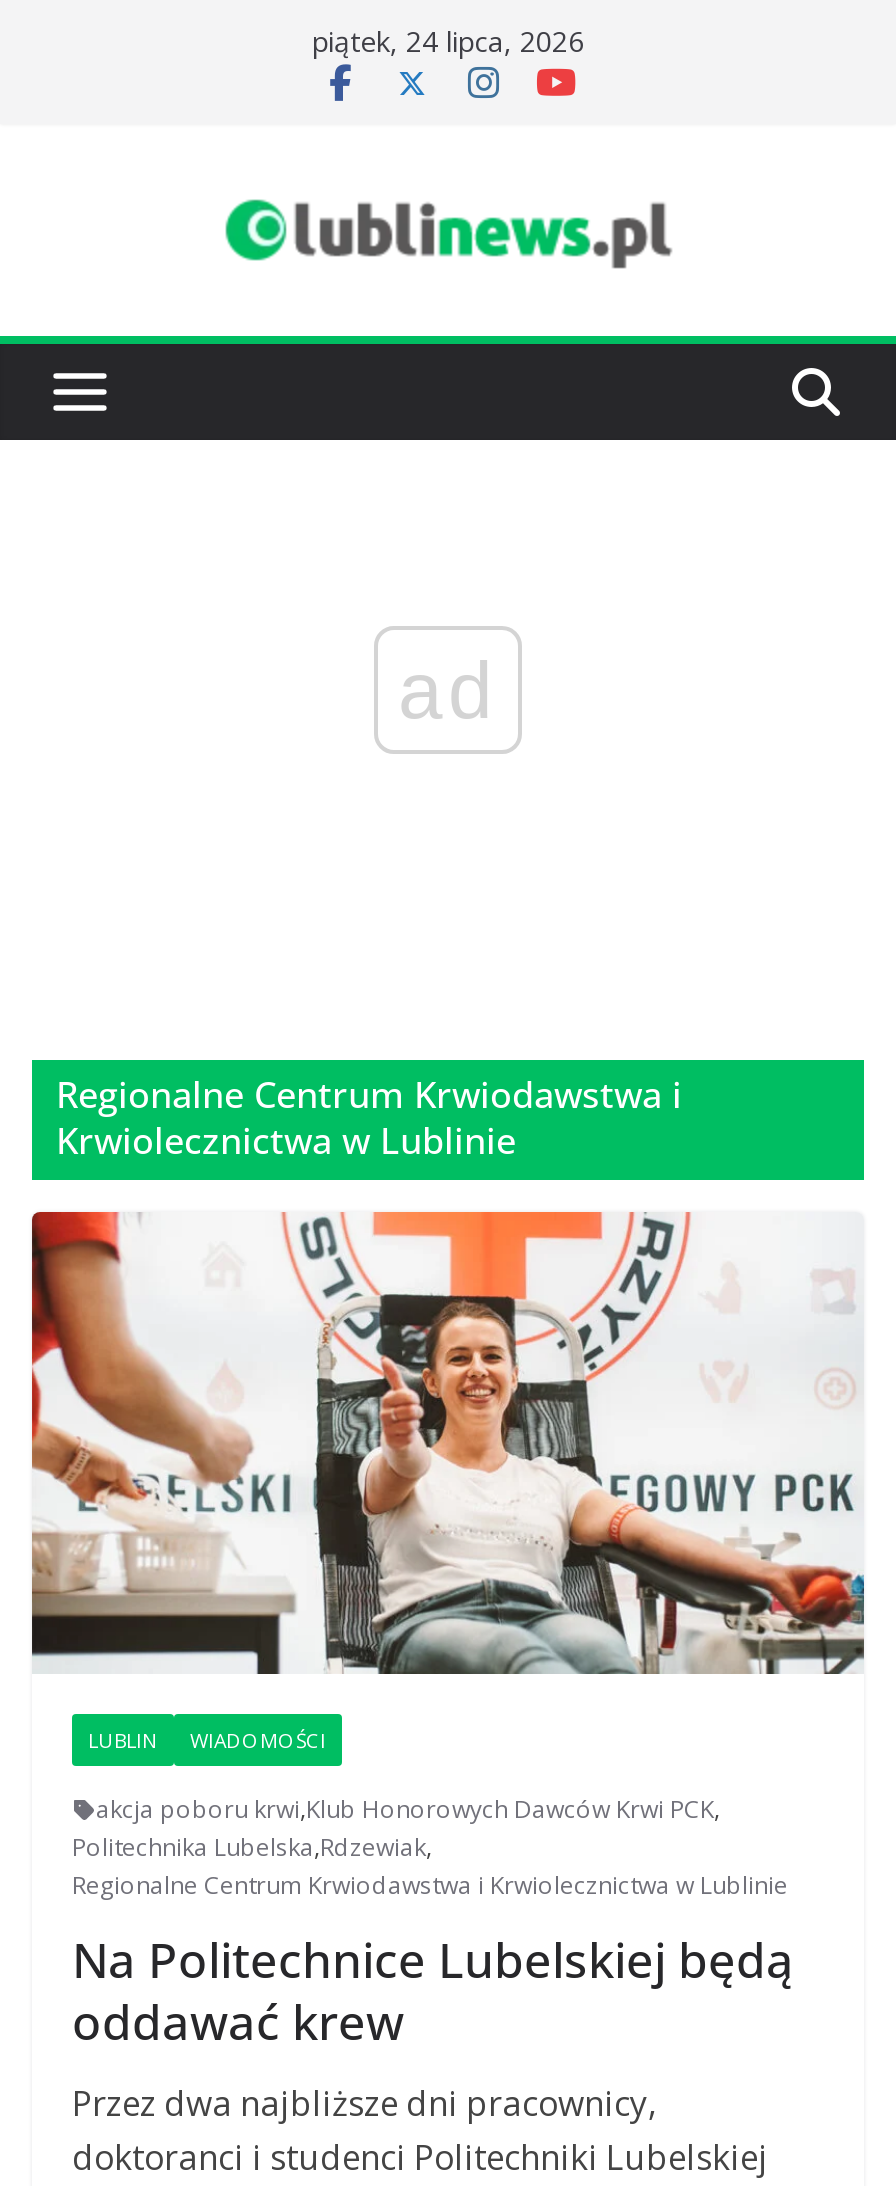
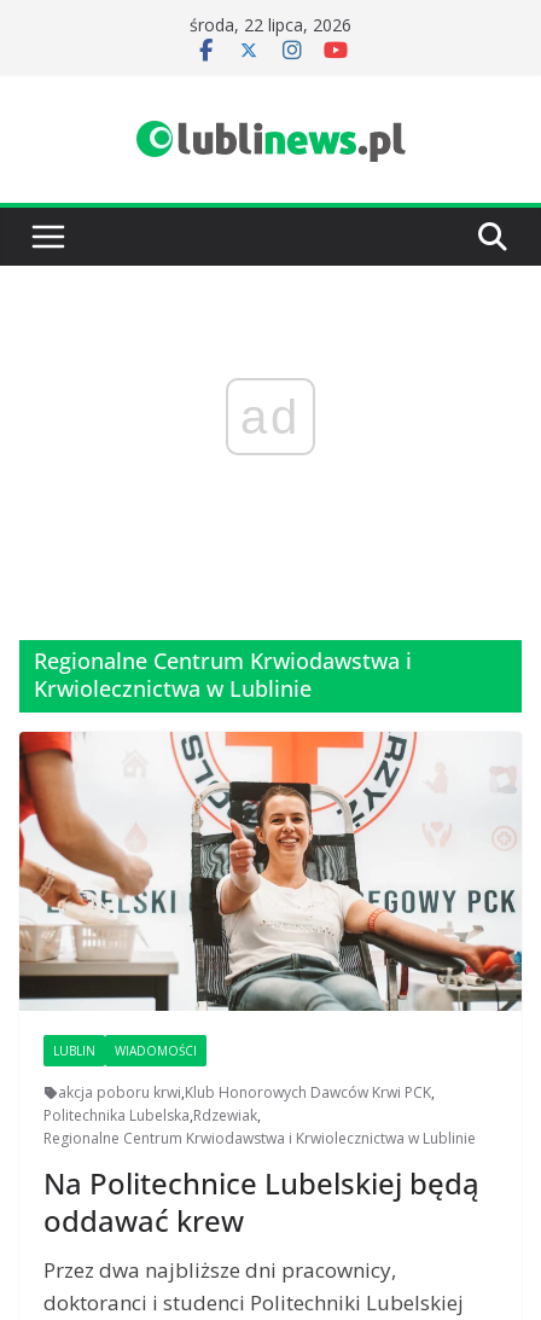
[312,22,584,60] piątek, 24 lipca, 2026 -> [190,13,351,36] środa, 22 lipca, 2026

